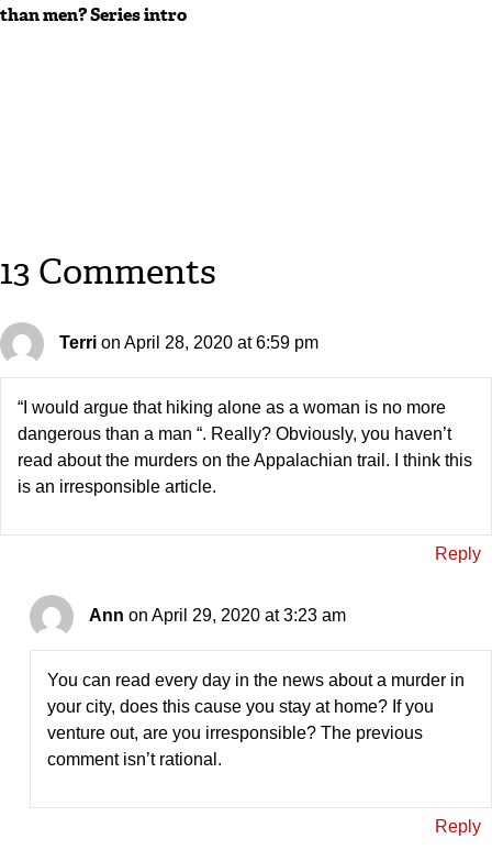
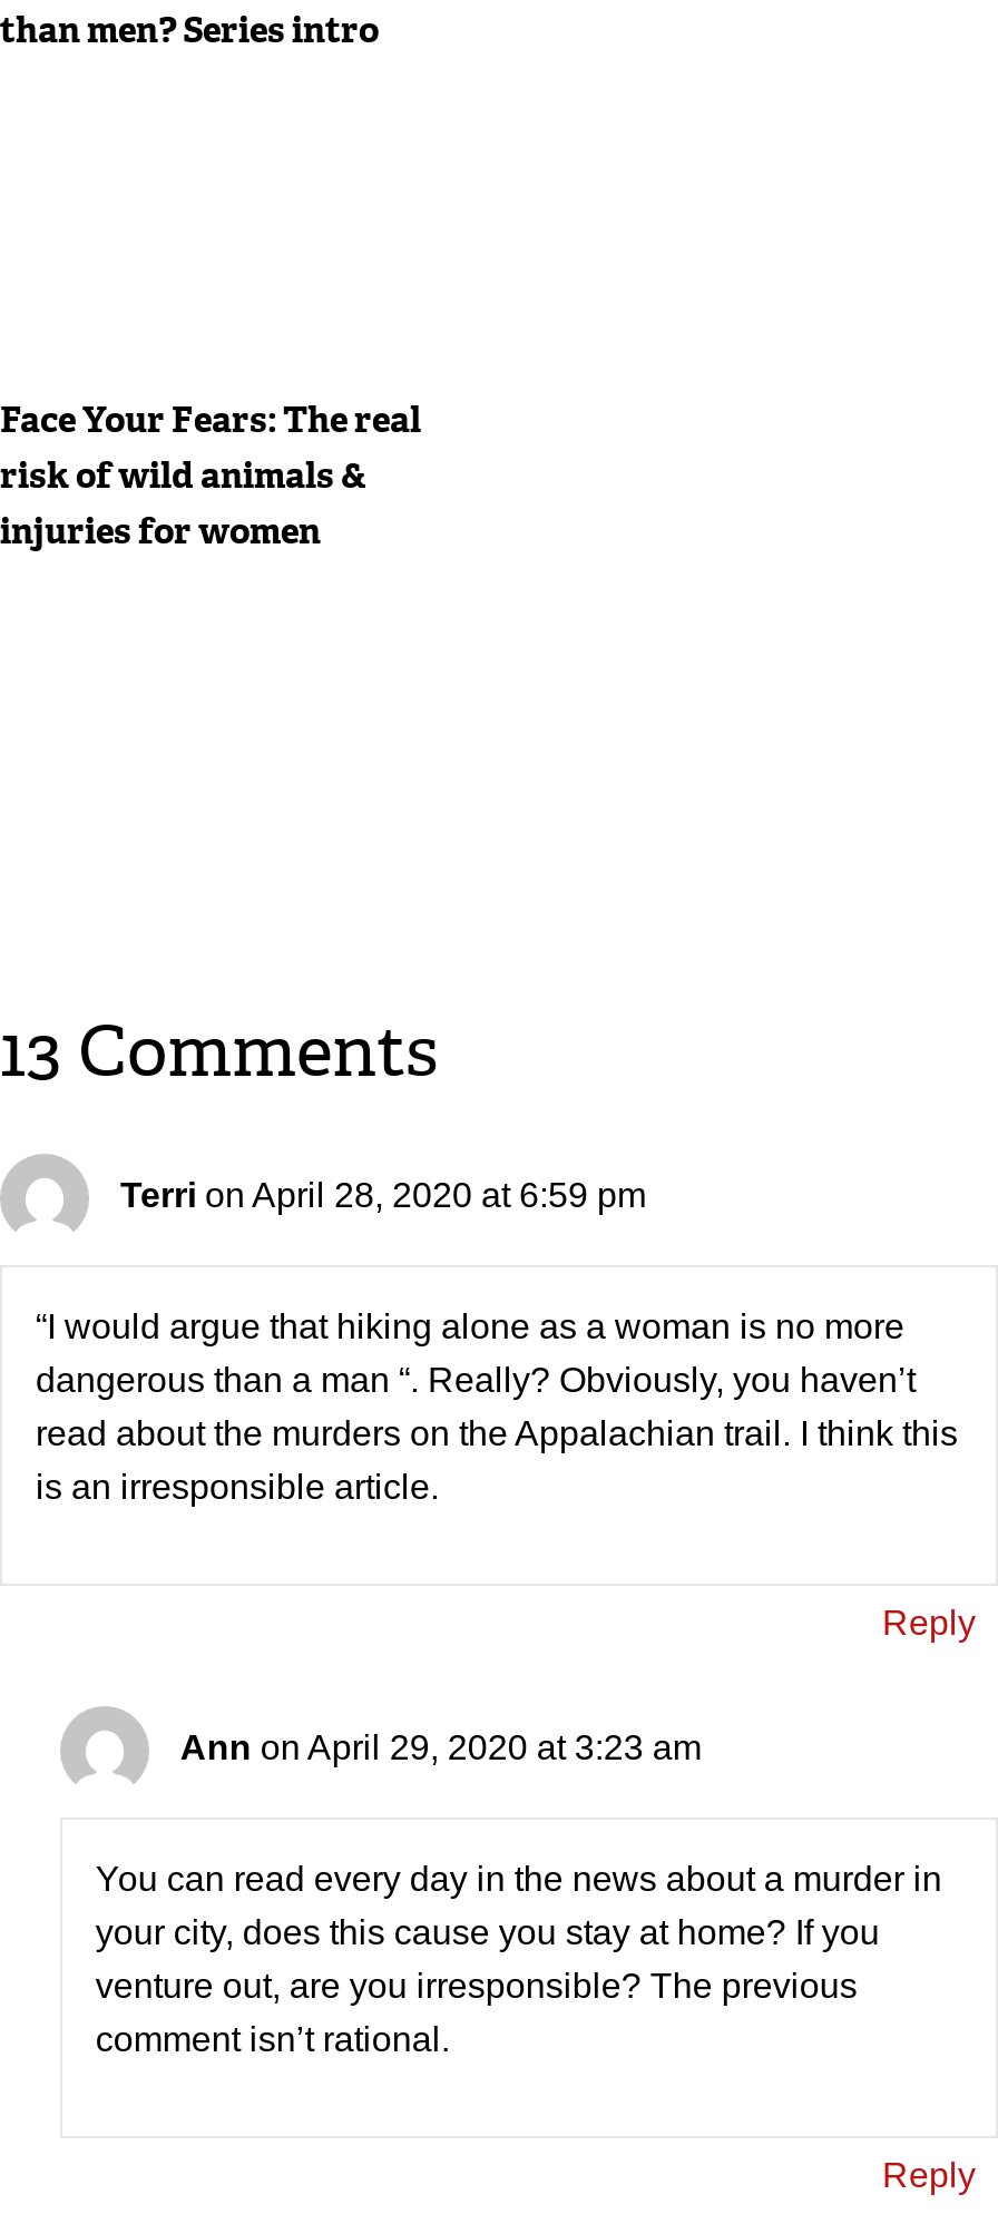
none -> [0,396,421,555] Face Your Fears: The real | risk of wild animals & | injuries for women

